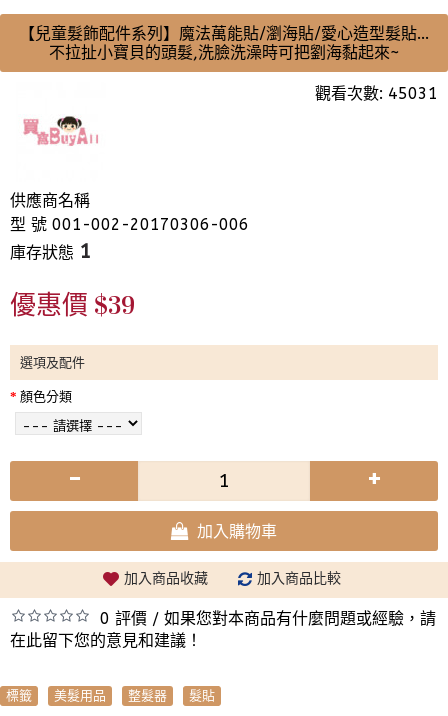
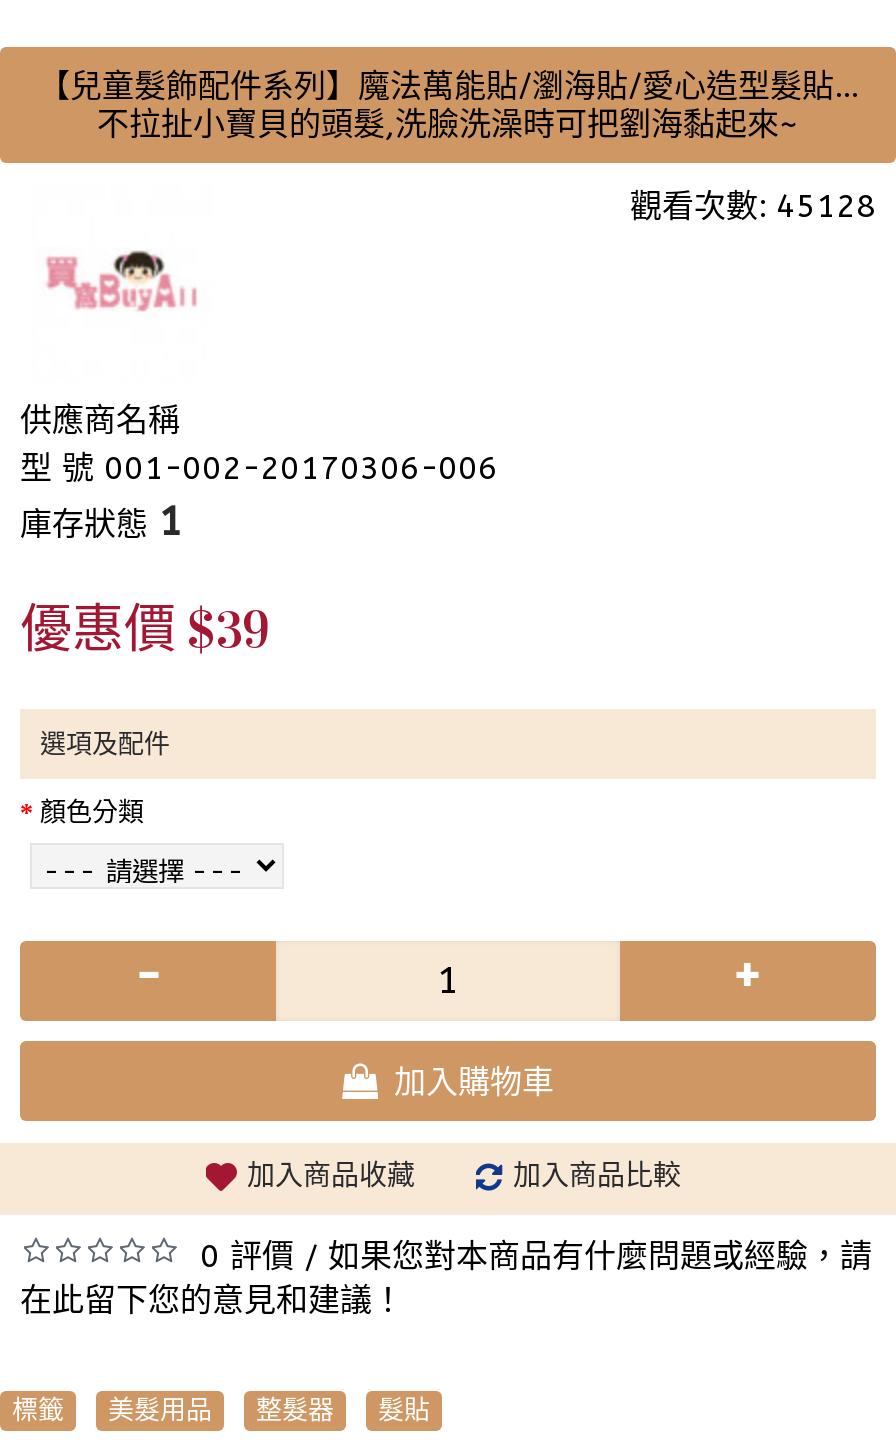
[315,84,438,103] 觀看次數: 45031 -> [630,186,876,224] 觀看次數: 45128

